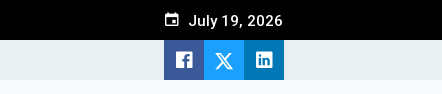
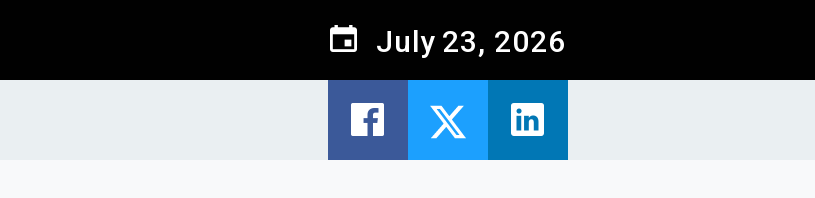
[184,12,283,30] July 19, 2026 -> [368,24,566,60] July 23, 2026

